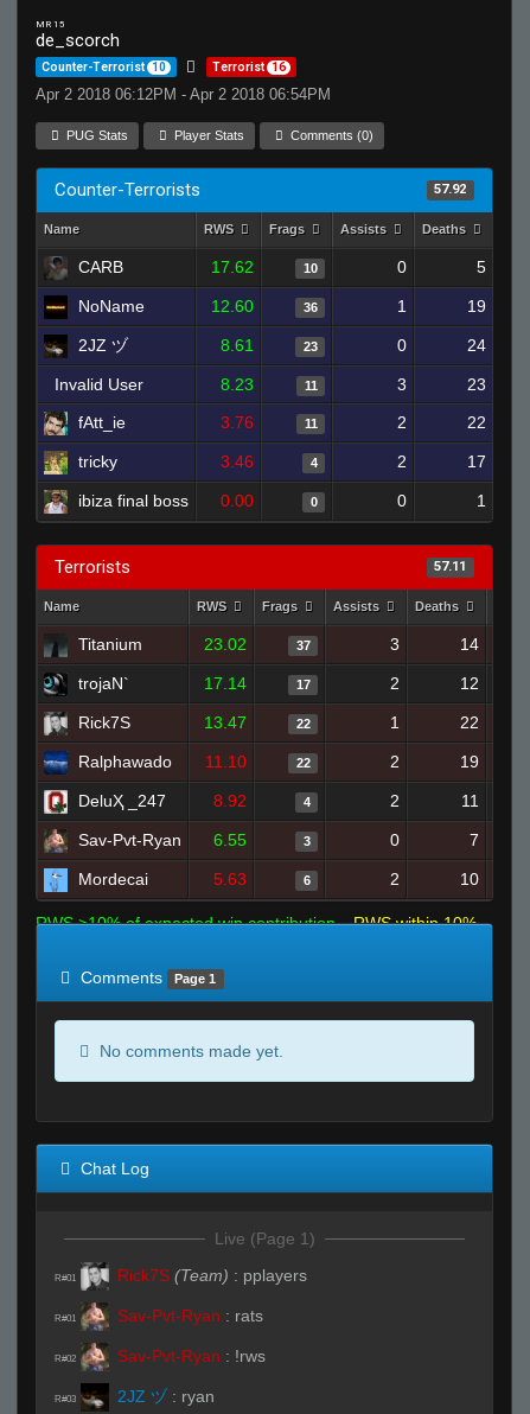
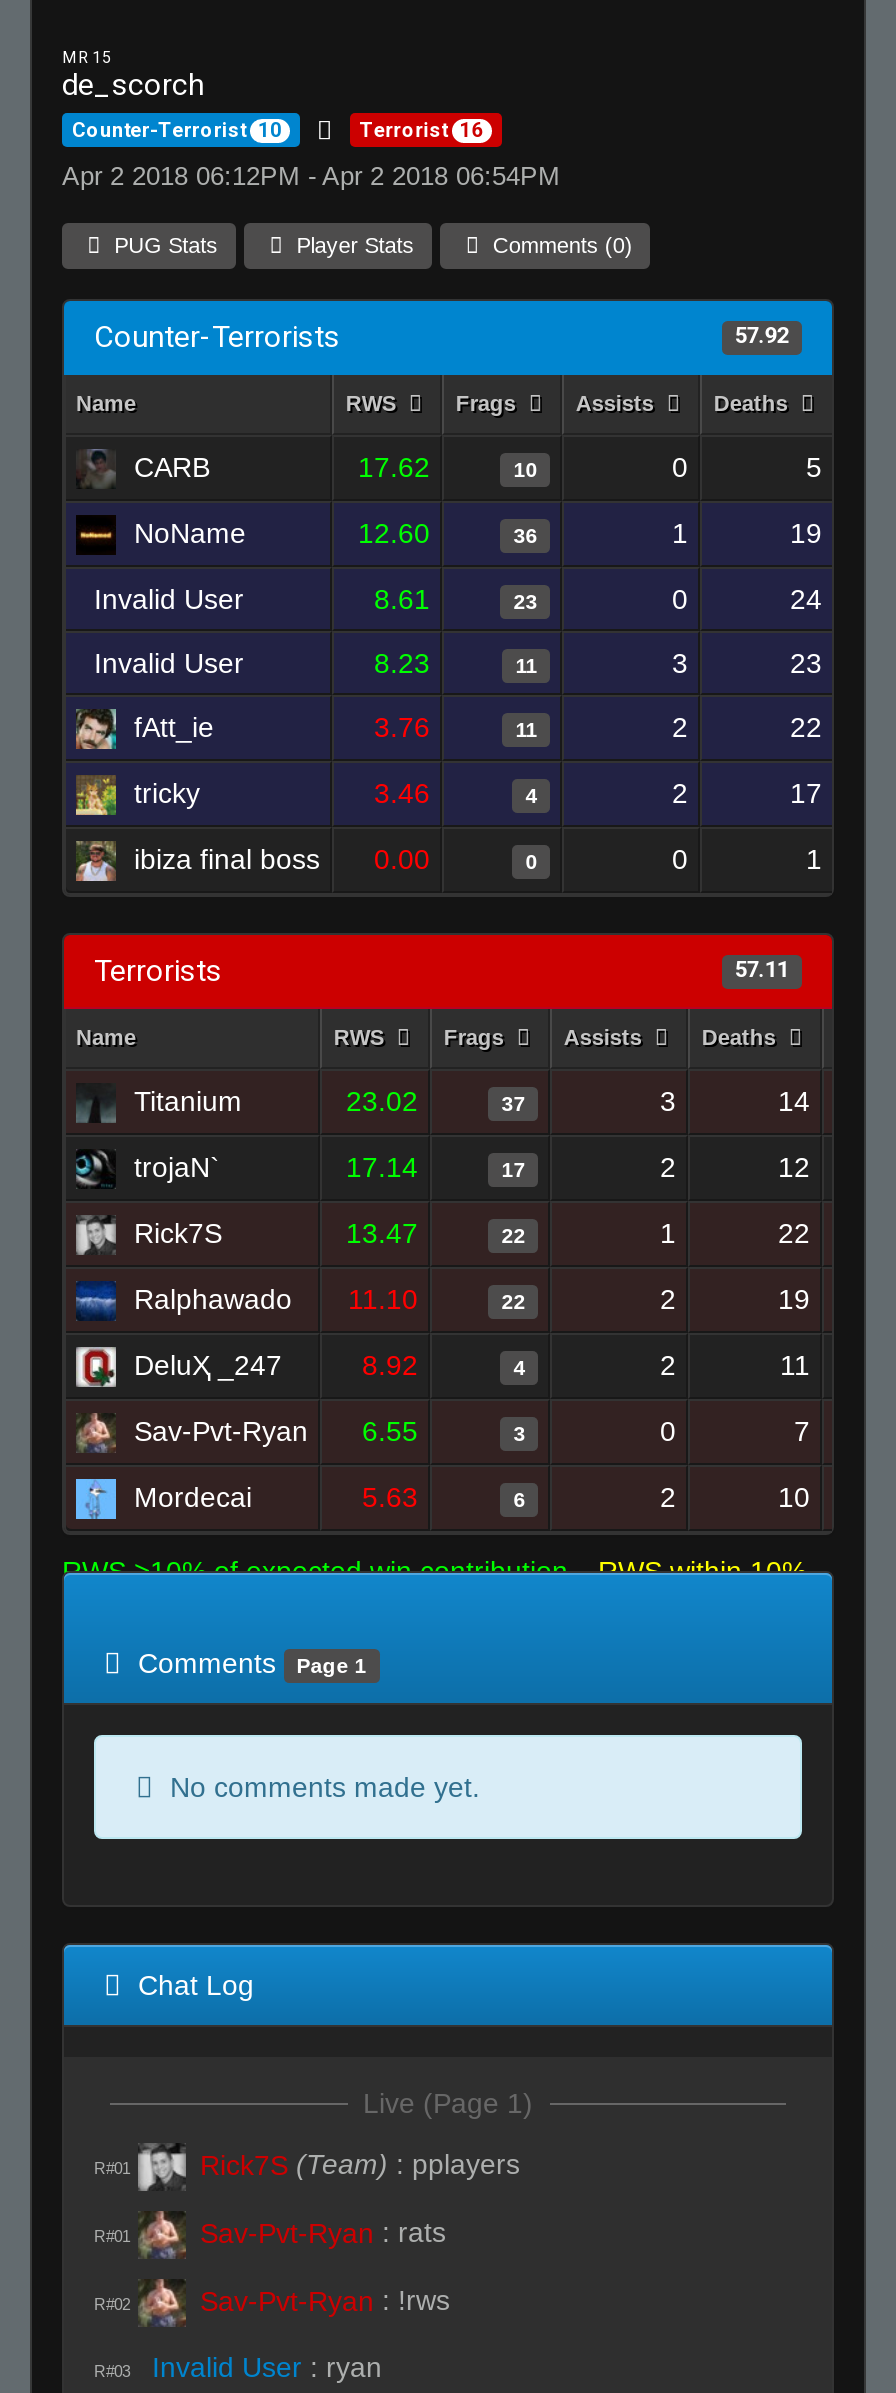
[78,336,128,355] 2JZ ヅ -> [94,583,244,615] Invalid User
[117,1386,215,1405] 2JZ ヅ : ryan -> [152,2351,382,2383] Invalid User : ryan

